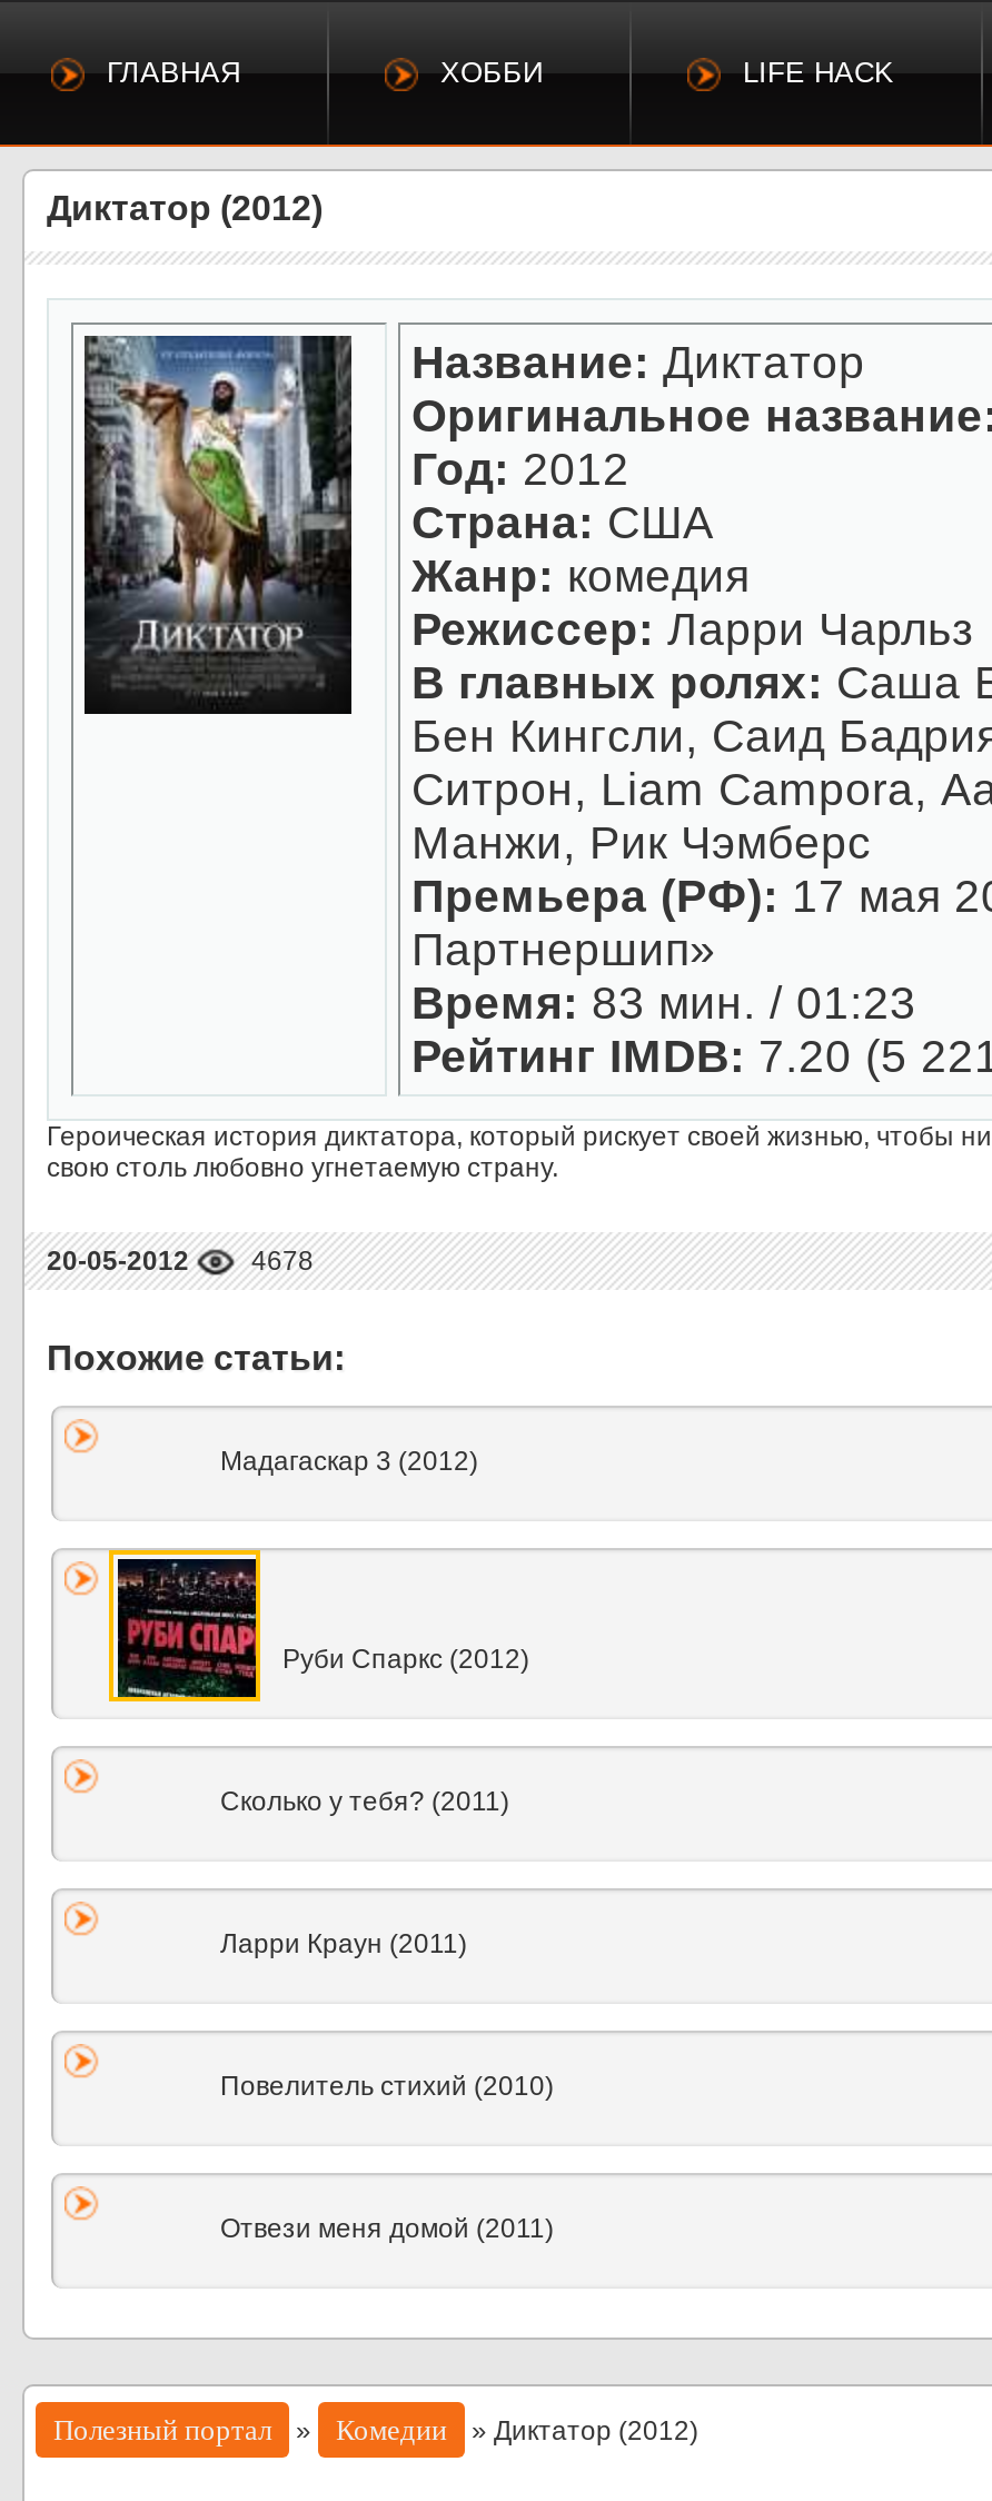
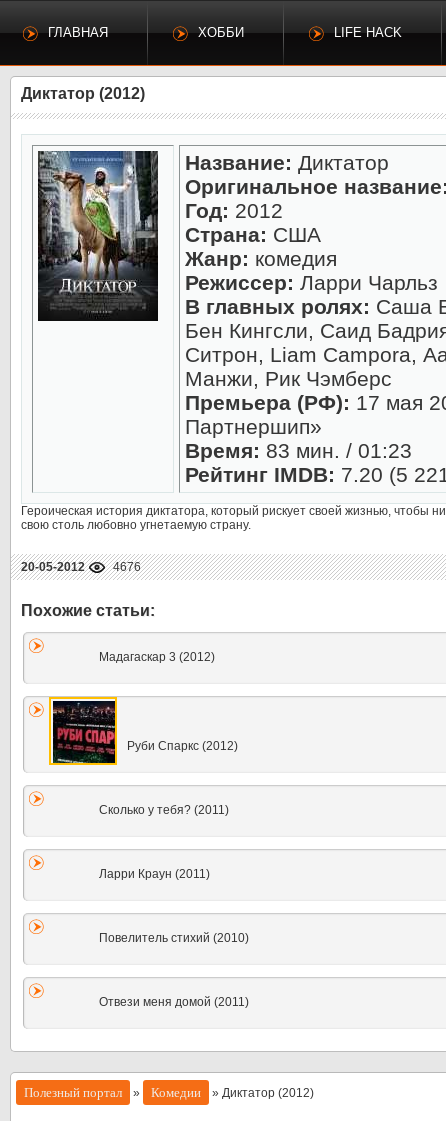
[47,1245,314,1277] 20-05-2012 4678 -> [21,560,141,574] 20-05-2012 4676

